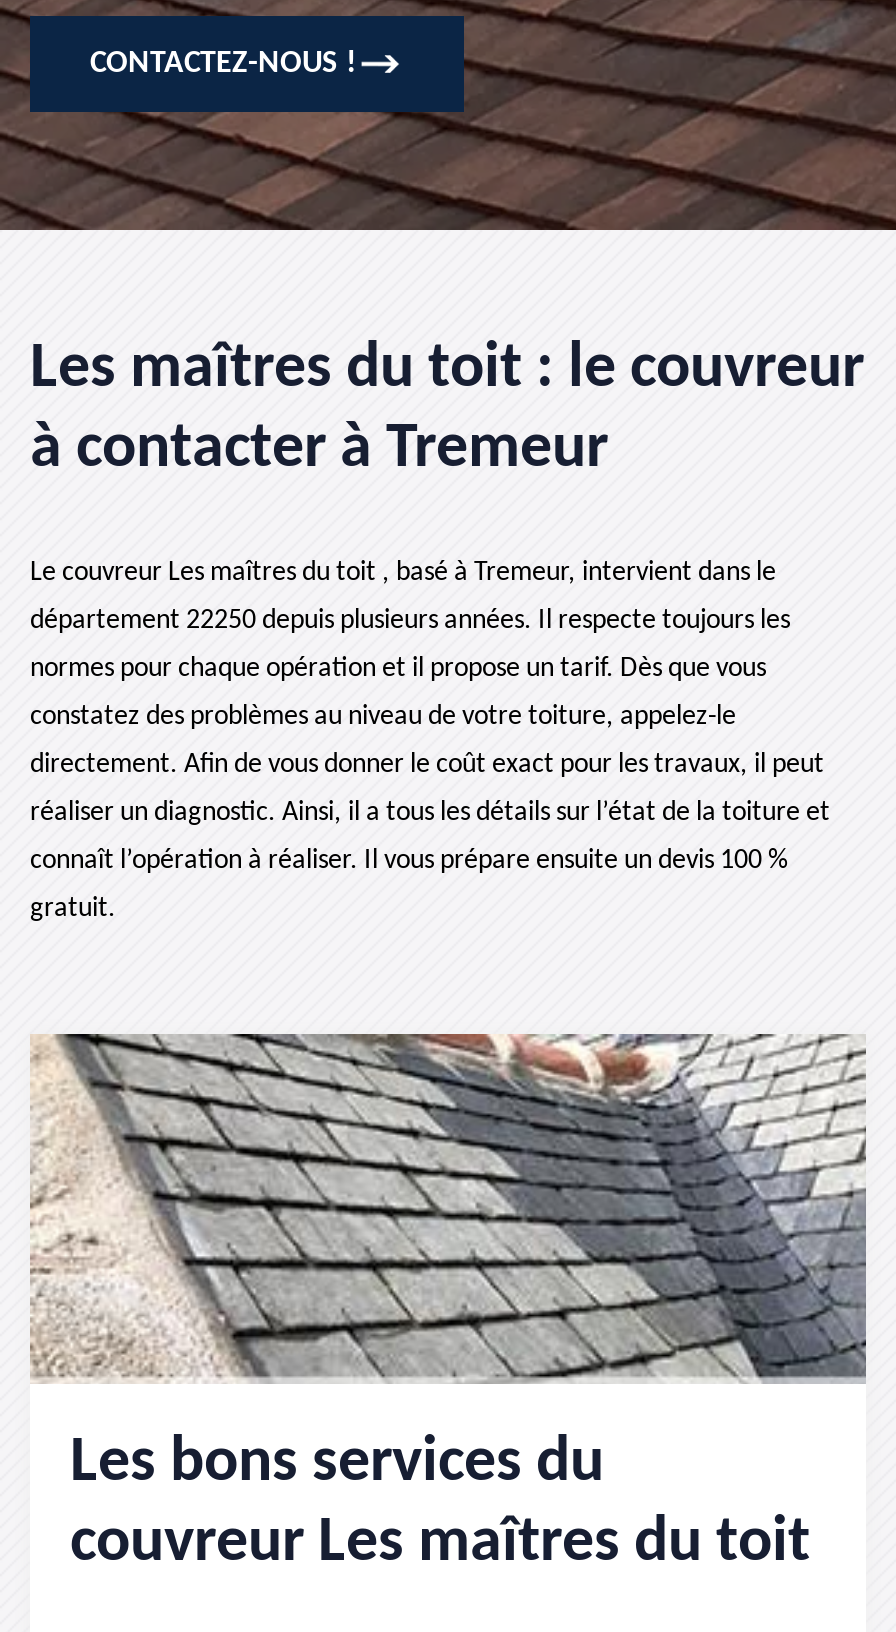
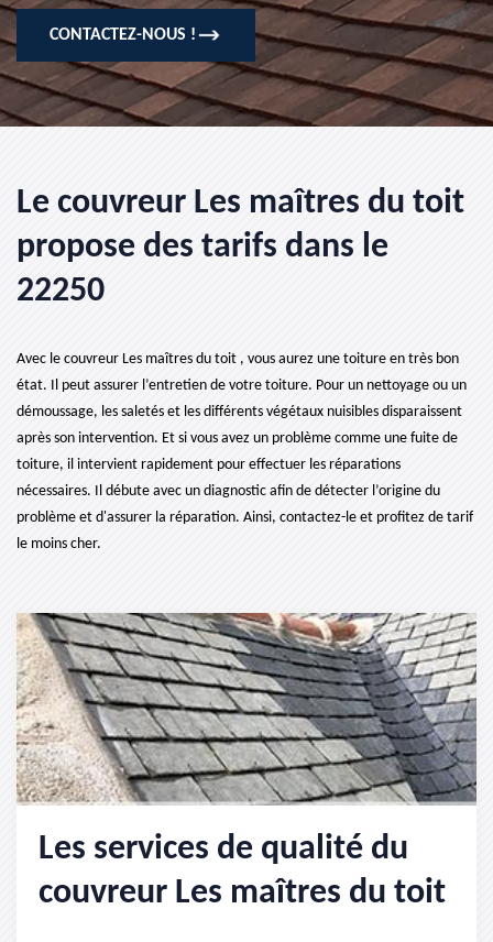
[30,338,864,482] Les maîtres du toit : le couvreur | à contacter à Tremeur -> [17,186,464,309] Le couvreur Les maîtres du toit | propose des tarifs dans le | 22250
[30,558,776,588] Le couvreur Les maîtres du toit , basé à Tremeur, intervient dans le -> [17,351,459,368] Avec le couvreur Les maîtres du toit , vous aurez une toiture en très bon
[30,606,790,636] département 22250 depuis plusieurs années. Il respecte toujours les -> [17,377,467,394] état. Il peut assurer l’entretien de votre toiture. Pour un nettoyage ou un
[30,654,766,684] normes pour chaque opération et il propose un tarif. Dès que vous -> [17,404,462,420] démoussage, les saletés et les différents végétaux nuisibles disparaissent
[30,702,736,732] constatez des problèmes au niveau de votre toiture, appelez-le -> [17,430,458,447] après son intervention. Et si vous avez un problème comme une fuite de
[30,750,824,780] directement. Afin de vous donner le coût exact pour les travaux, il peut -> [17,457,401,473] toiture, il intervient rapidement pour effectuer les réparations
[30,798,830,828] réaliser un diagnostic. Ainsi, il a tous les détails sur l’état de la toiture et -> [17,483,440,500] nécessaires. Il débute avec un diagnostic afin de détecter l’origine du
[30,846,788,876] connaît l’opération à réaliser. Il vous prépare ensuite un devis 100 % -> [17,510,473,526] problème et d'assurer la réparation. Ainsi, contactez-le et profitez de tarif
[30,894,116,924] gratuit. -> [17,536,101,552] le moins cher.
[70,1432,604,1496] Les bons services du -> [39,832,408,867] Les services de qualité du

